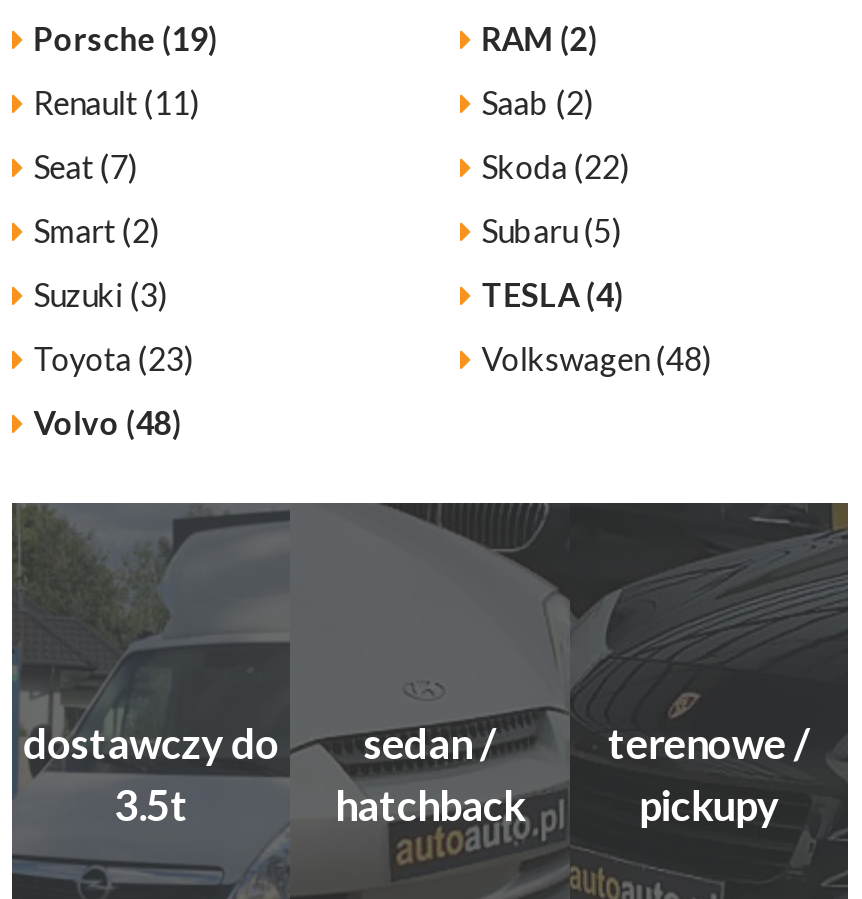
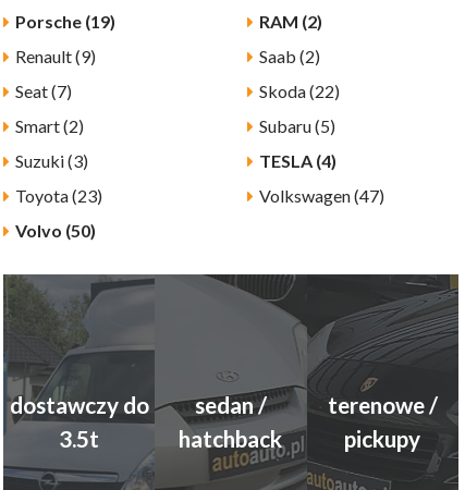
[34,82,200,120] Renault (11) -> [15,45,96,66] Renault (9)
[482,338,712,376] Volkswagen (48) -> [259,185,384,205] Volkswagen (47)
[34,402,182,440] Volvo (48) -> [15,220,96,240] Volvo (50)

